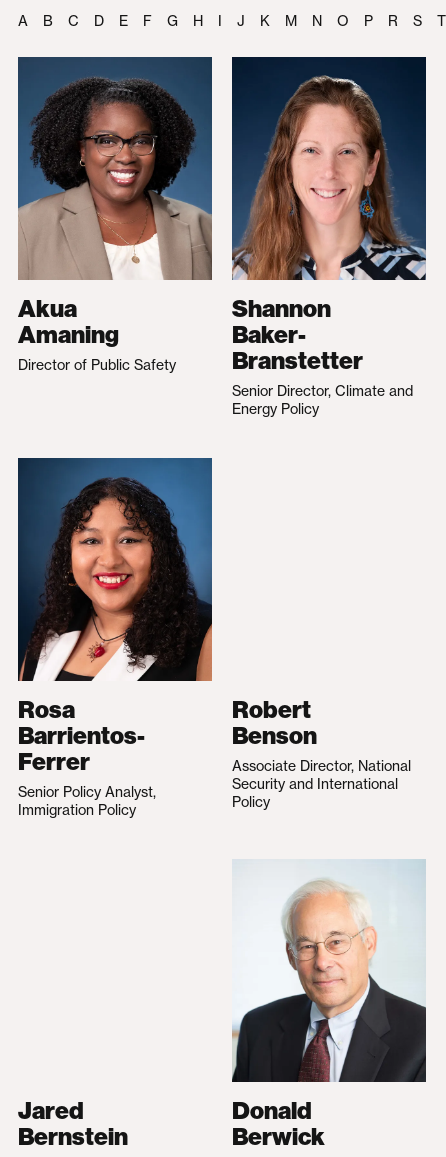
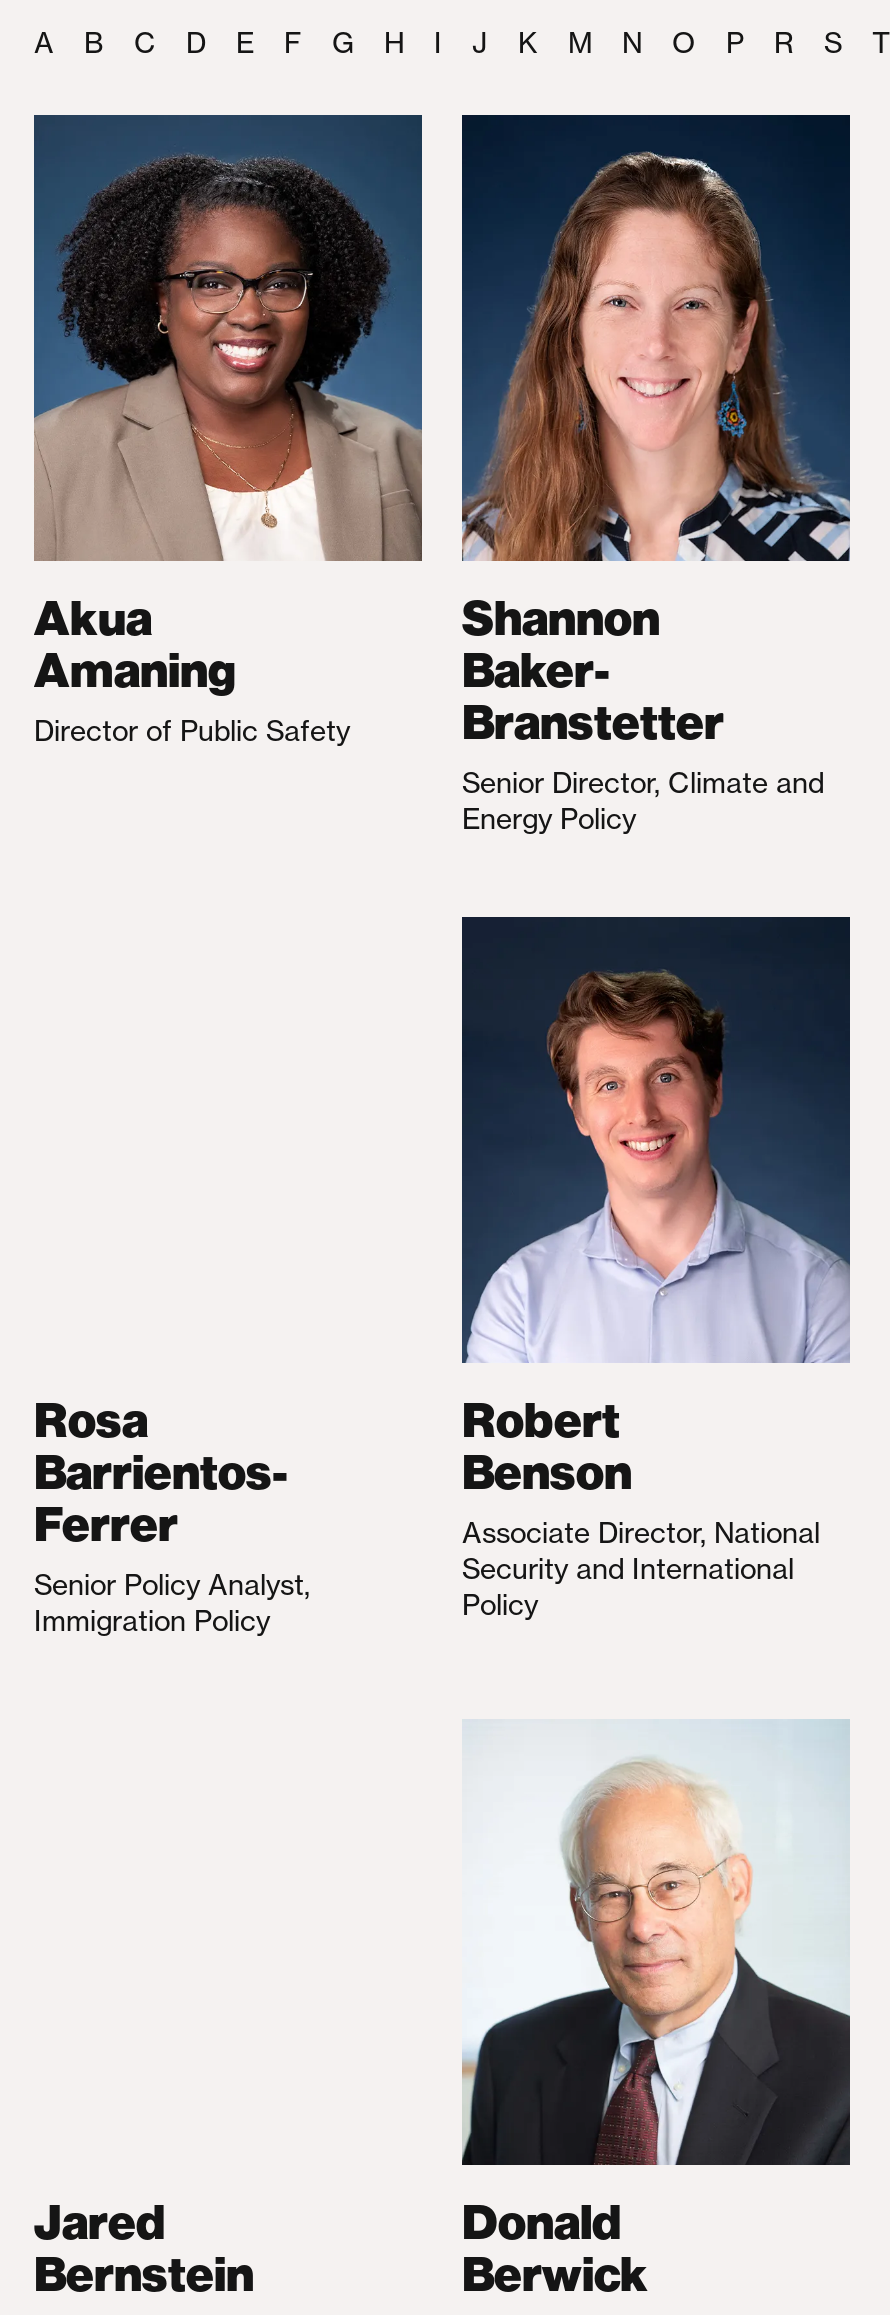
none -> [460,915,852,1365] [image]
[17,457,213,682] [image] -> none

